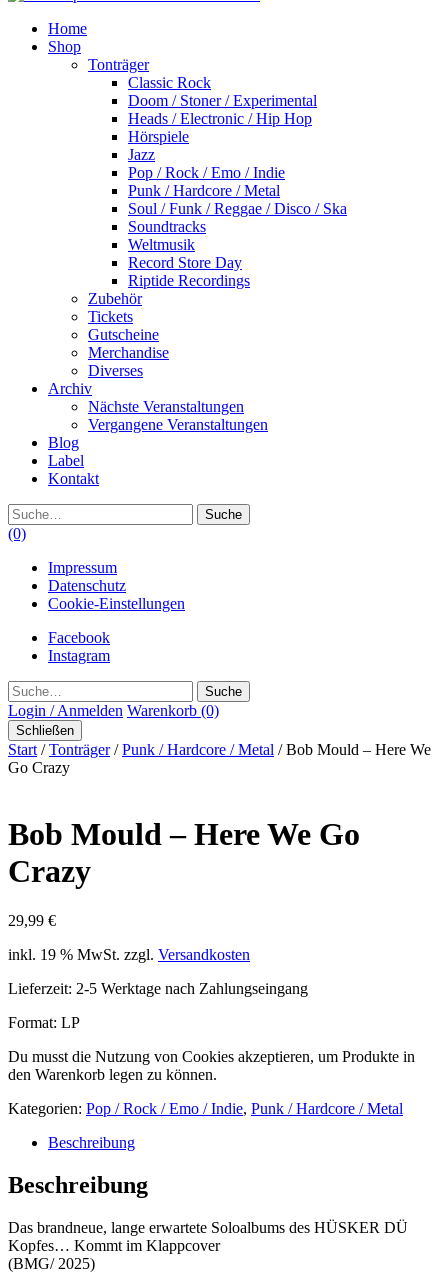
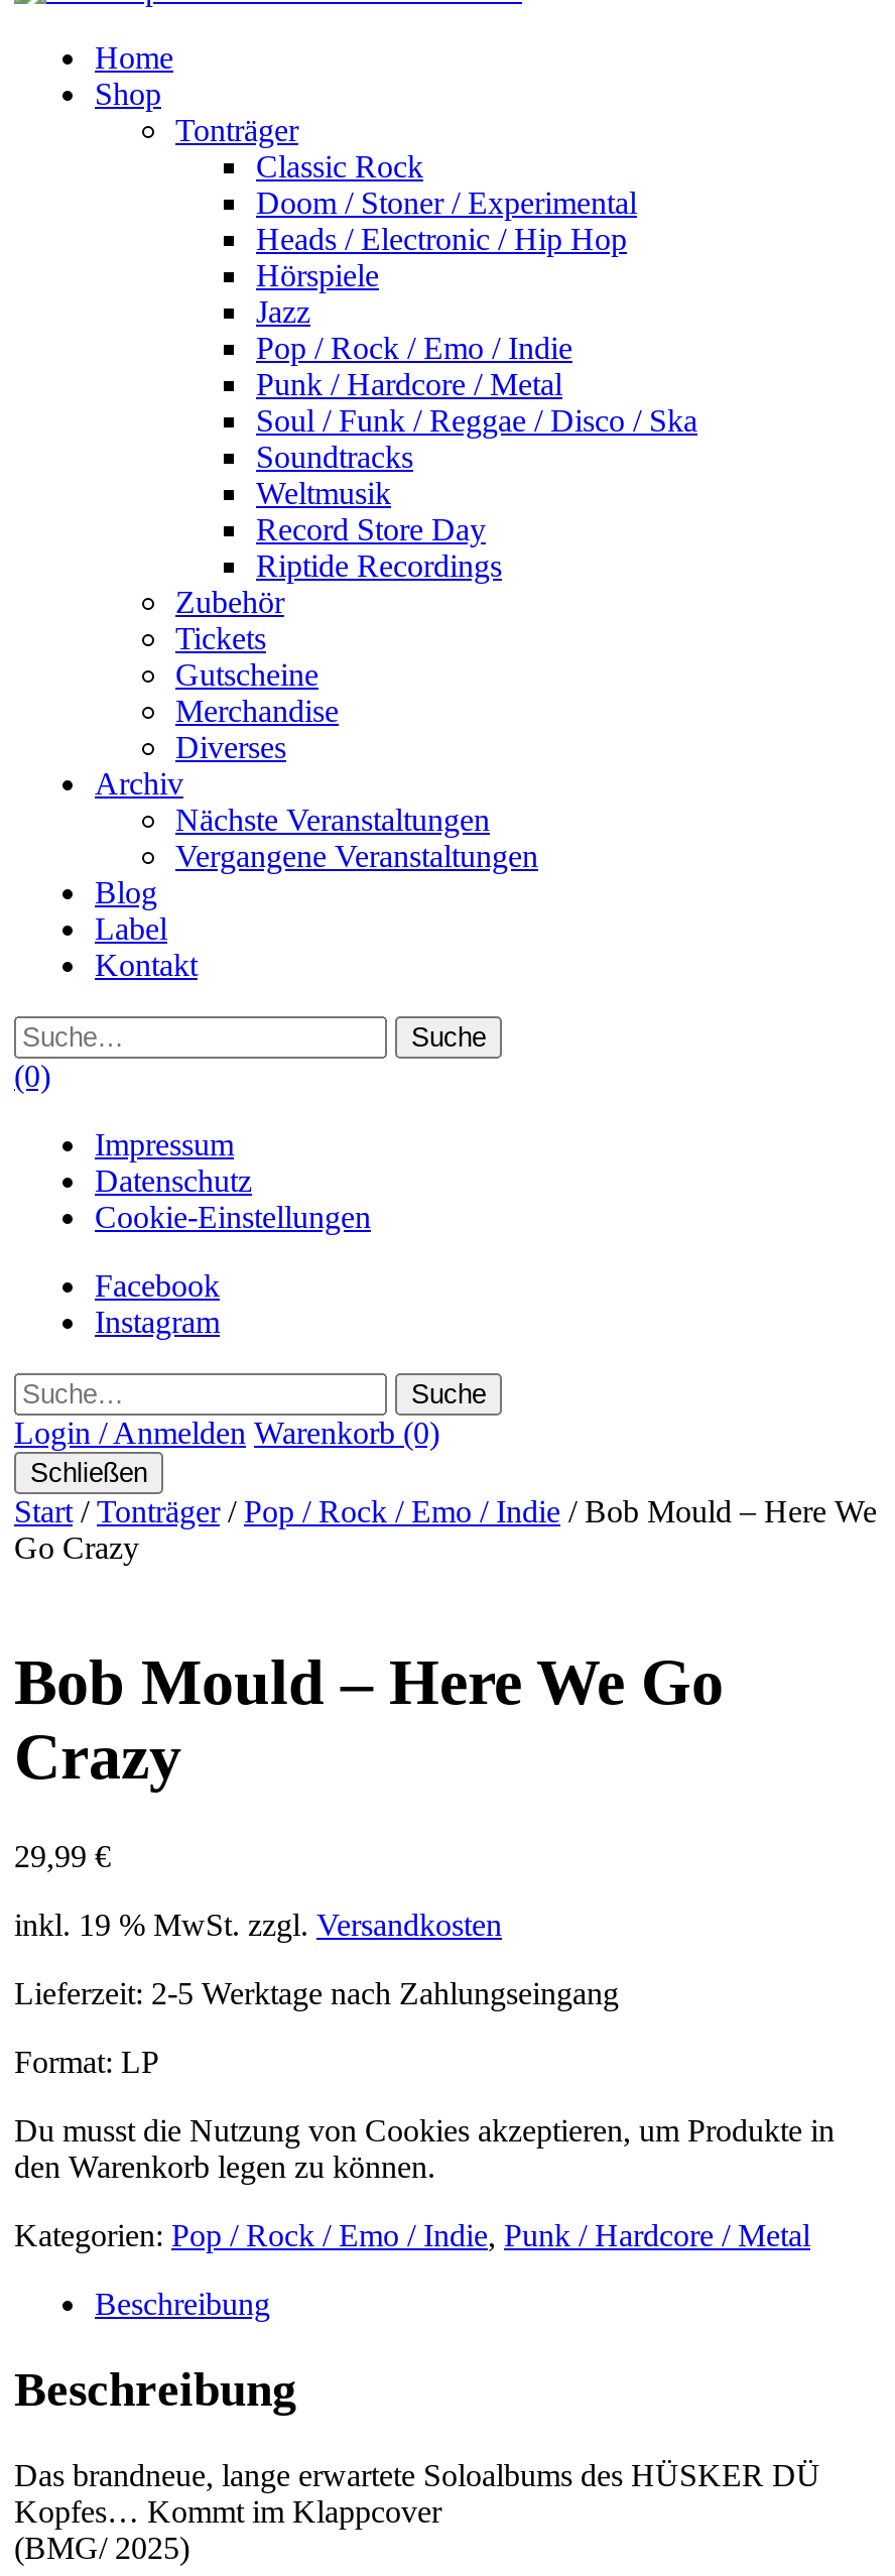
[8,741,431,758] Start/Tonträger / Punk / Hardcore / Metal / Bob Mould – Here We -> [14,1494,877,1528] Start/Tonträger / Pop / Rock / Emo / Indie / Bob Mould – Here We

